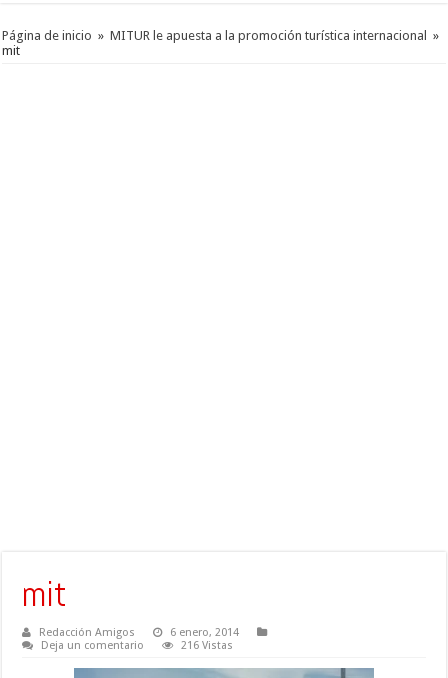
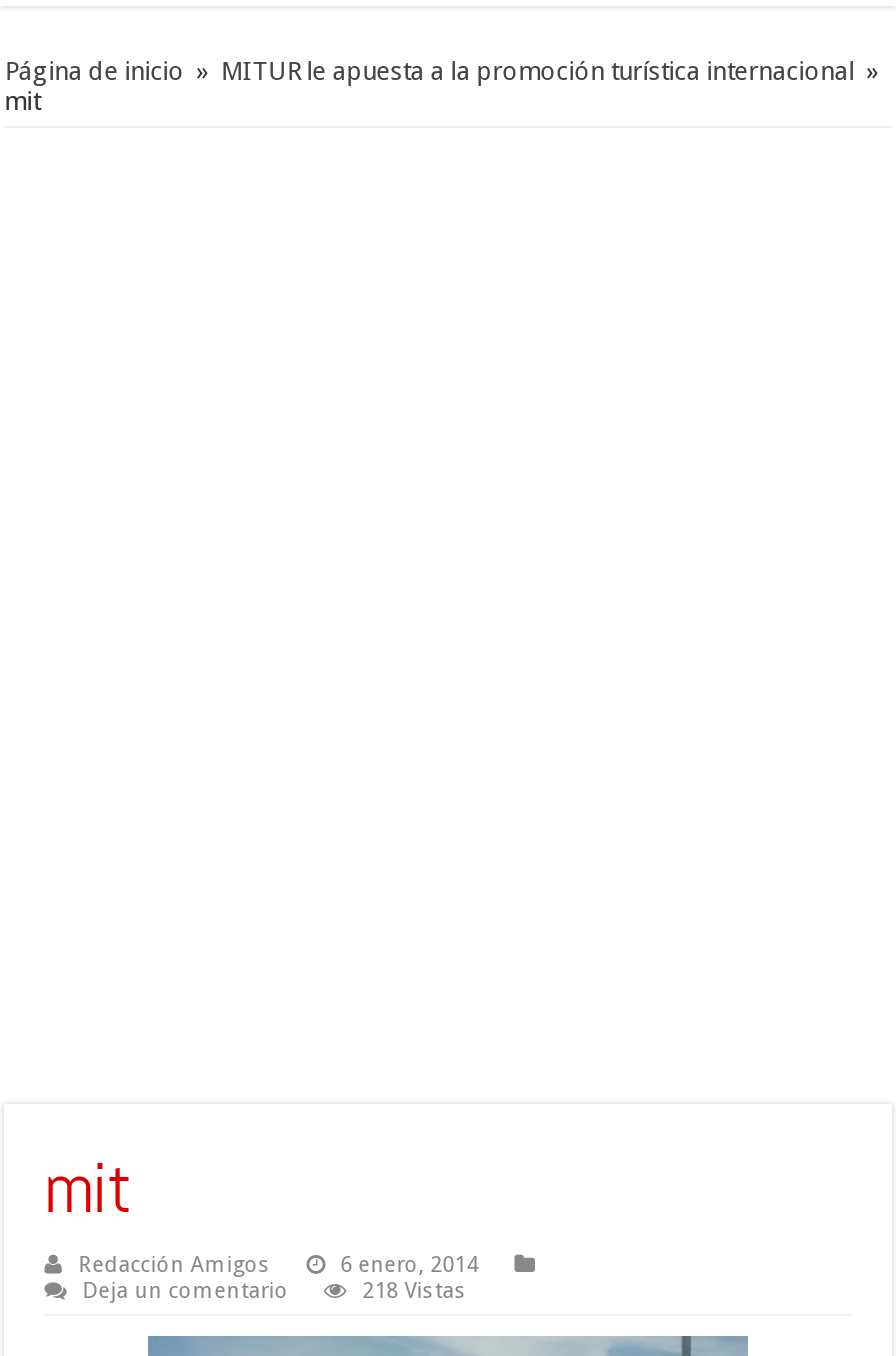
[181,639,233,652] 216 Vistas -> [362,1279,466,1305] 218 Vistas

